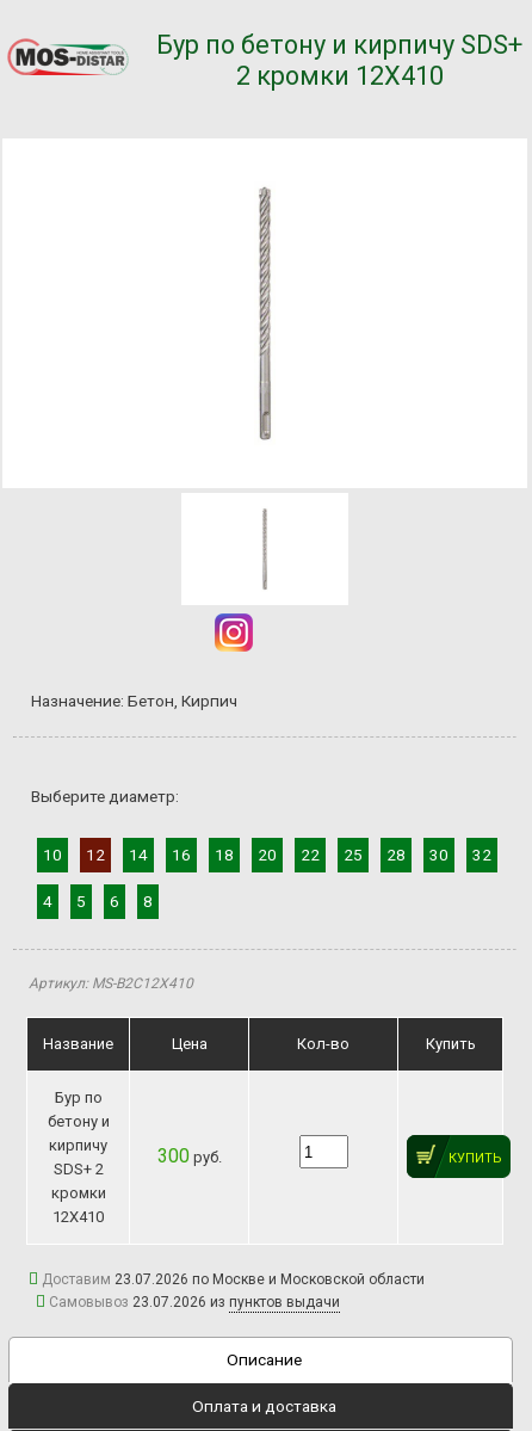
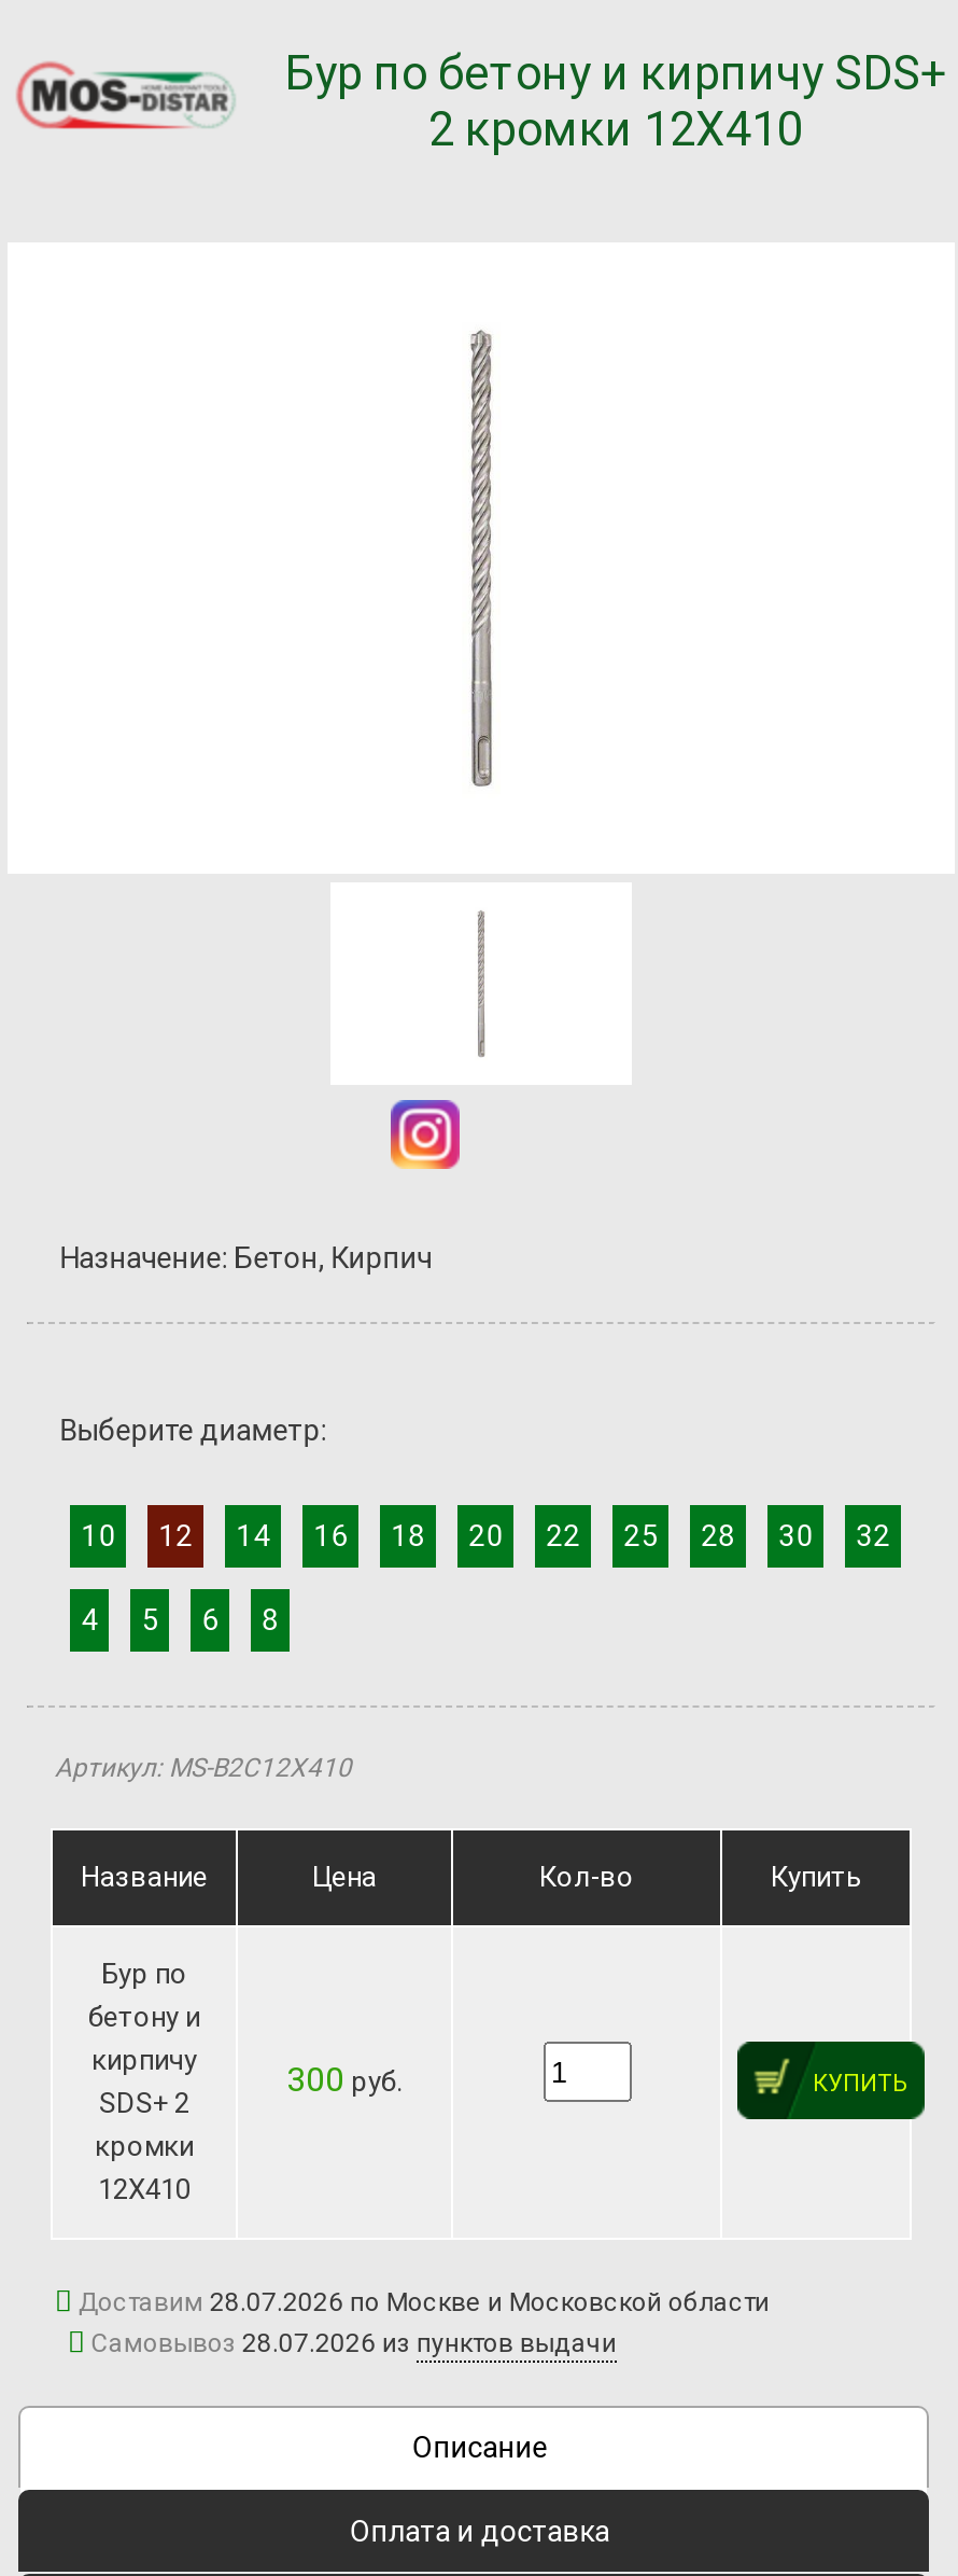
[42,1271,425,1288] Доставим 23.07.2026 по Москве и Московской области -> [78,2287,769,2318] Доставим 28.07.2026 по Москве и Московской области
[49,1294,340,1311] Самовывоз 23.07.2026 из пунктов выдачи -> [91,2328,617,2359] Самовывоз 28.07.2026 из пунктов выдачи

